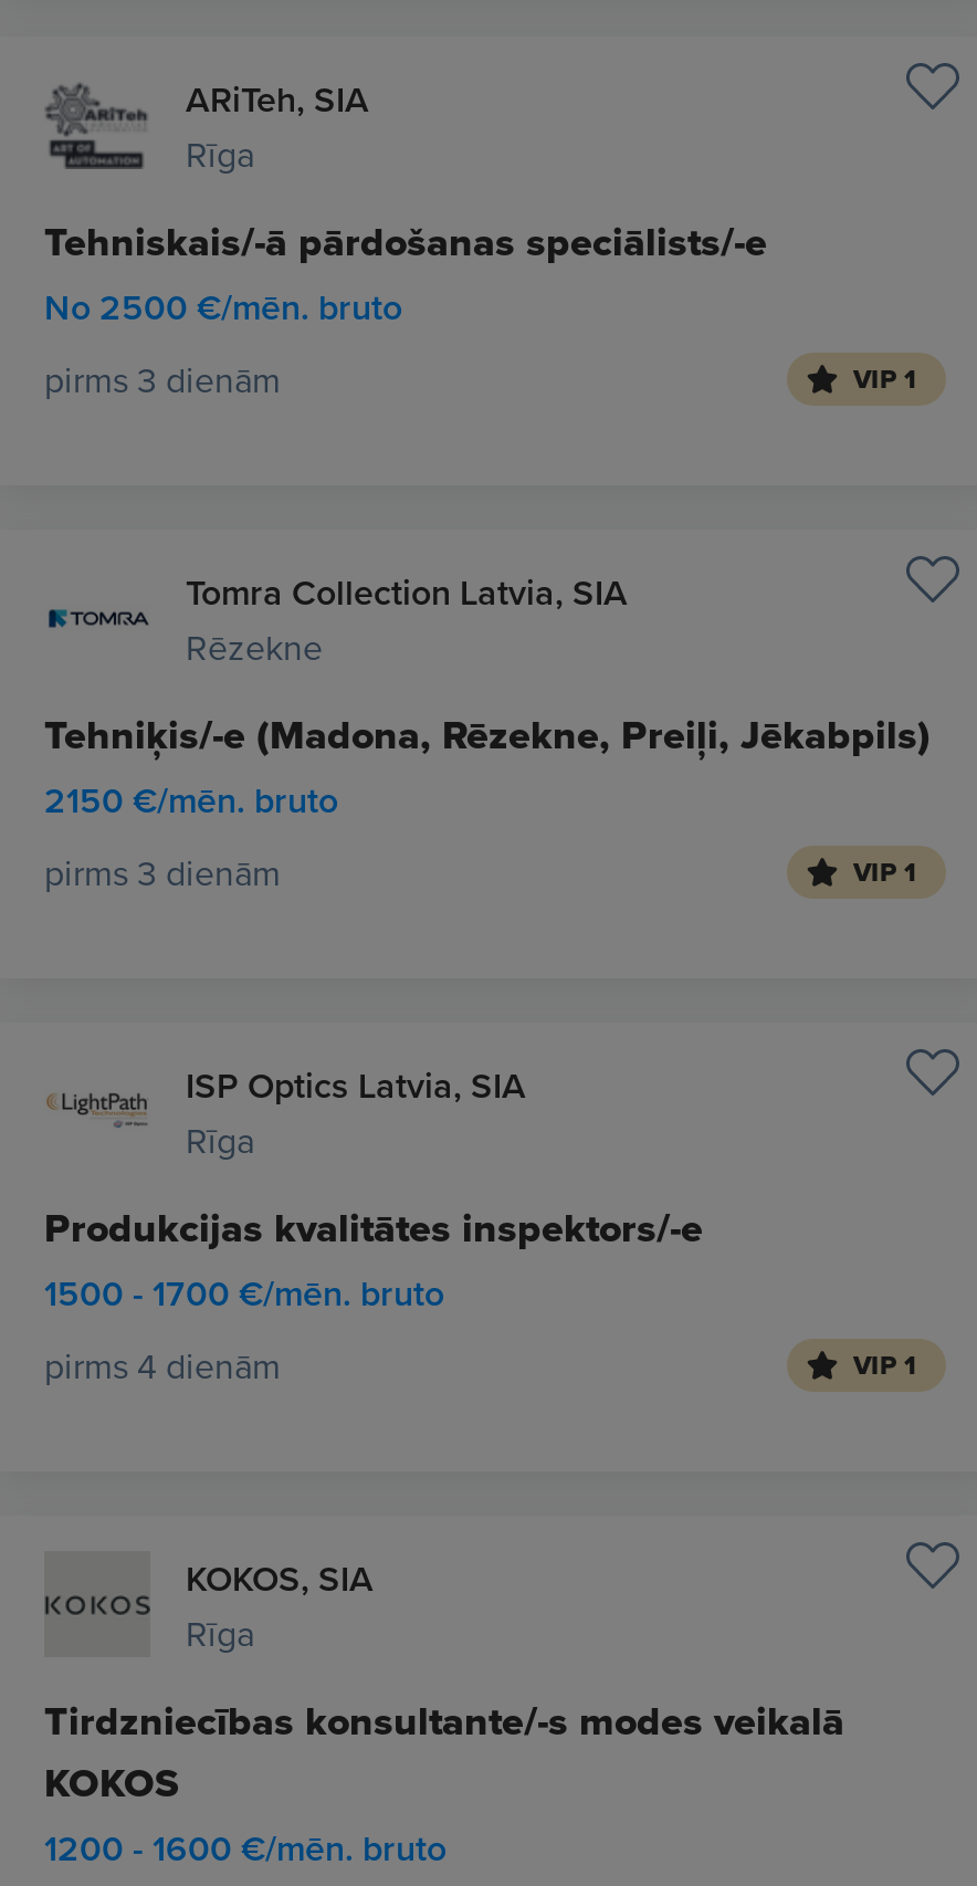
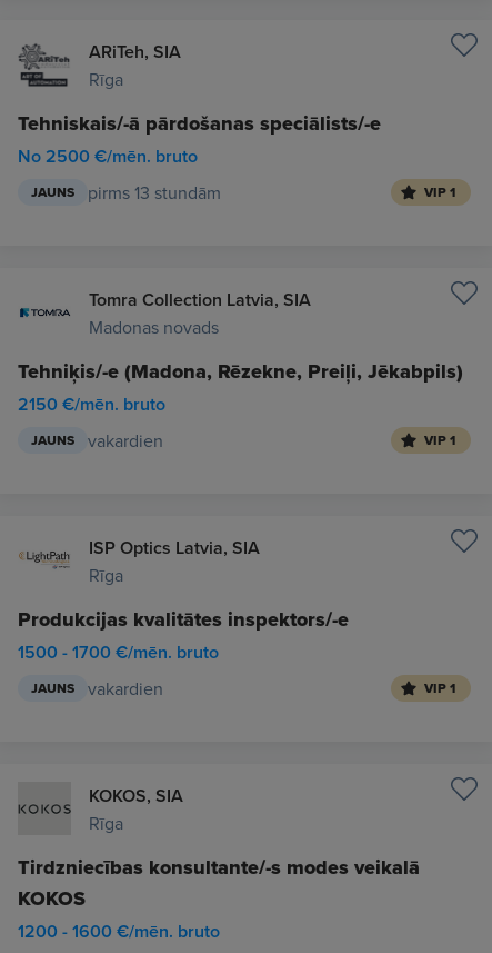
[44,355,281,404] pirms 3 dienām -> [31,180,221,205] JAUNS | pirms 13 stundām
[186,622,323,671] Rēzekne -> [89,315,219,339] Madonas novads
[44,848,281,897] pirms 3 dienām -> [31,428,163,453] JAUNS | vakardien
[44,1341,281,1390] pirms 4 dienām -> [31,676,163,701] JAUNS | vakardien

